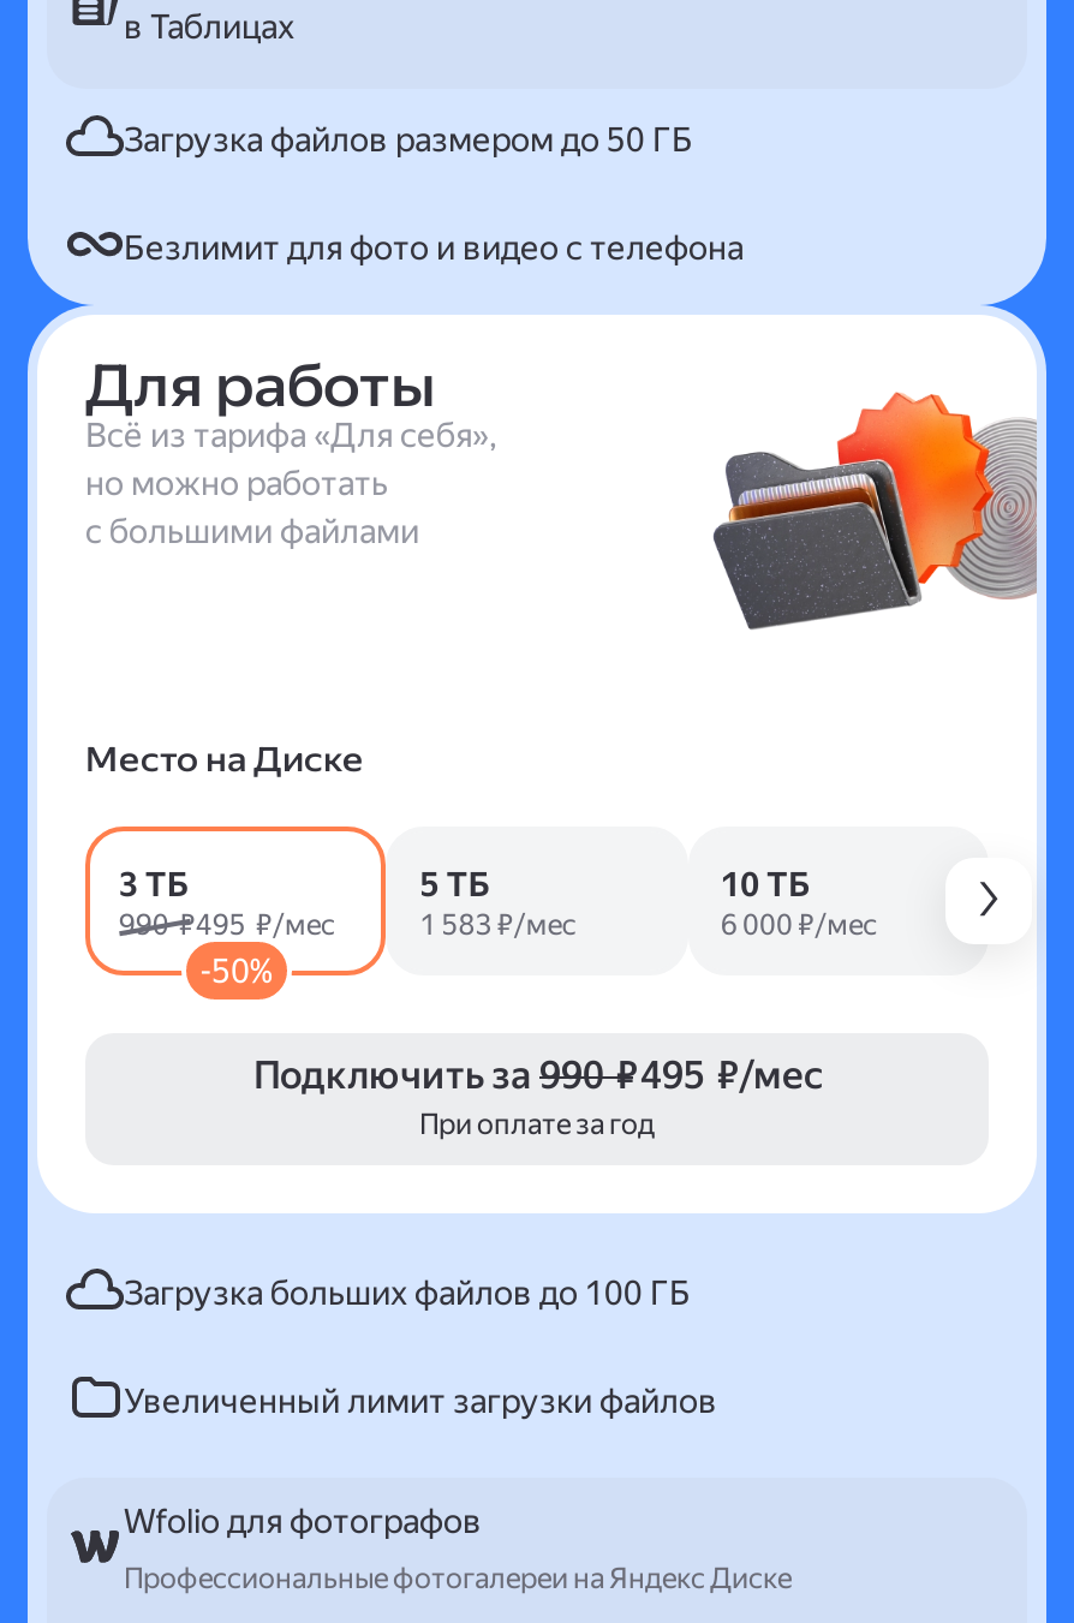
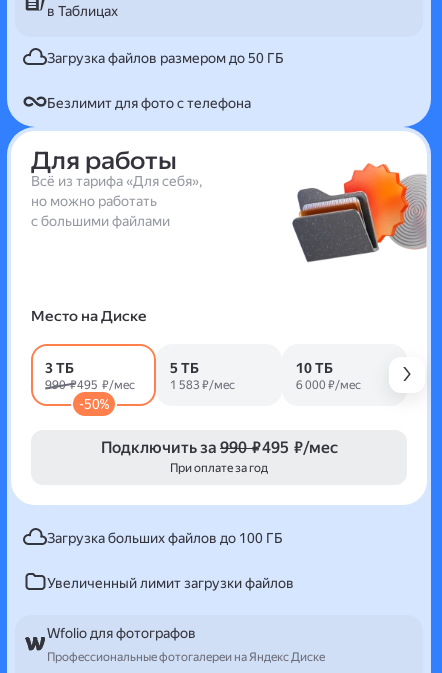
[124,227,744,265] Безлимит для фото и видео с телефона -> [47,94,251,110] Безлимит для фото с телефона

